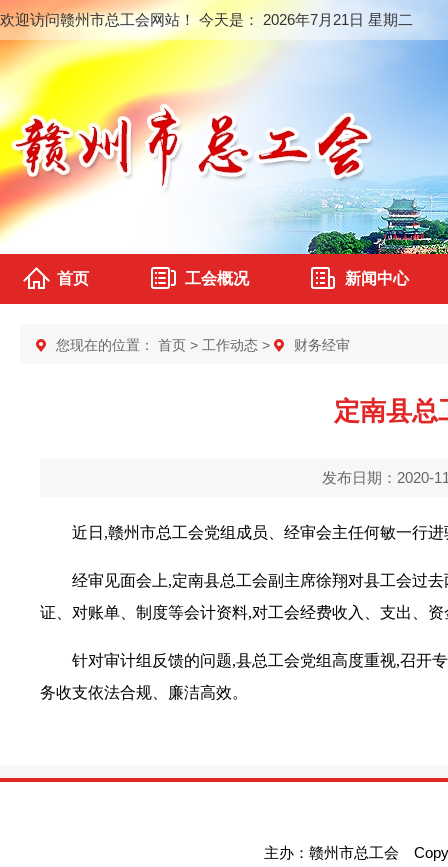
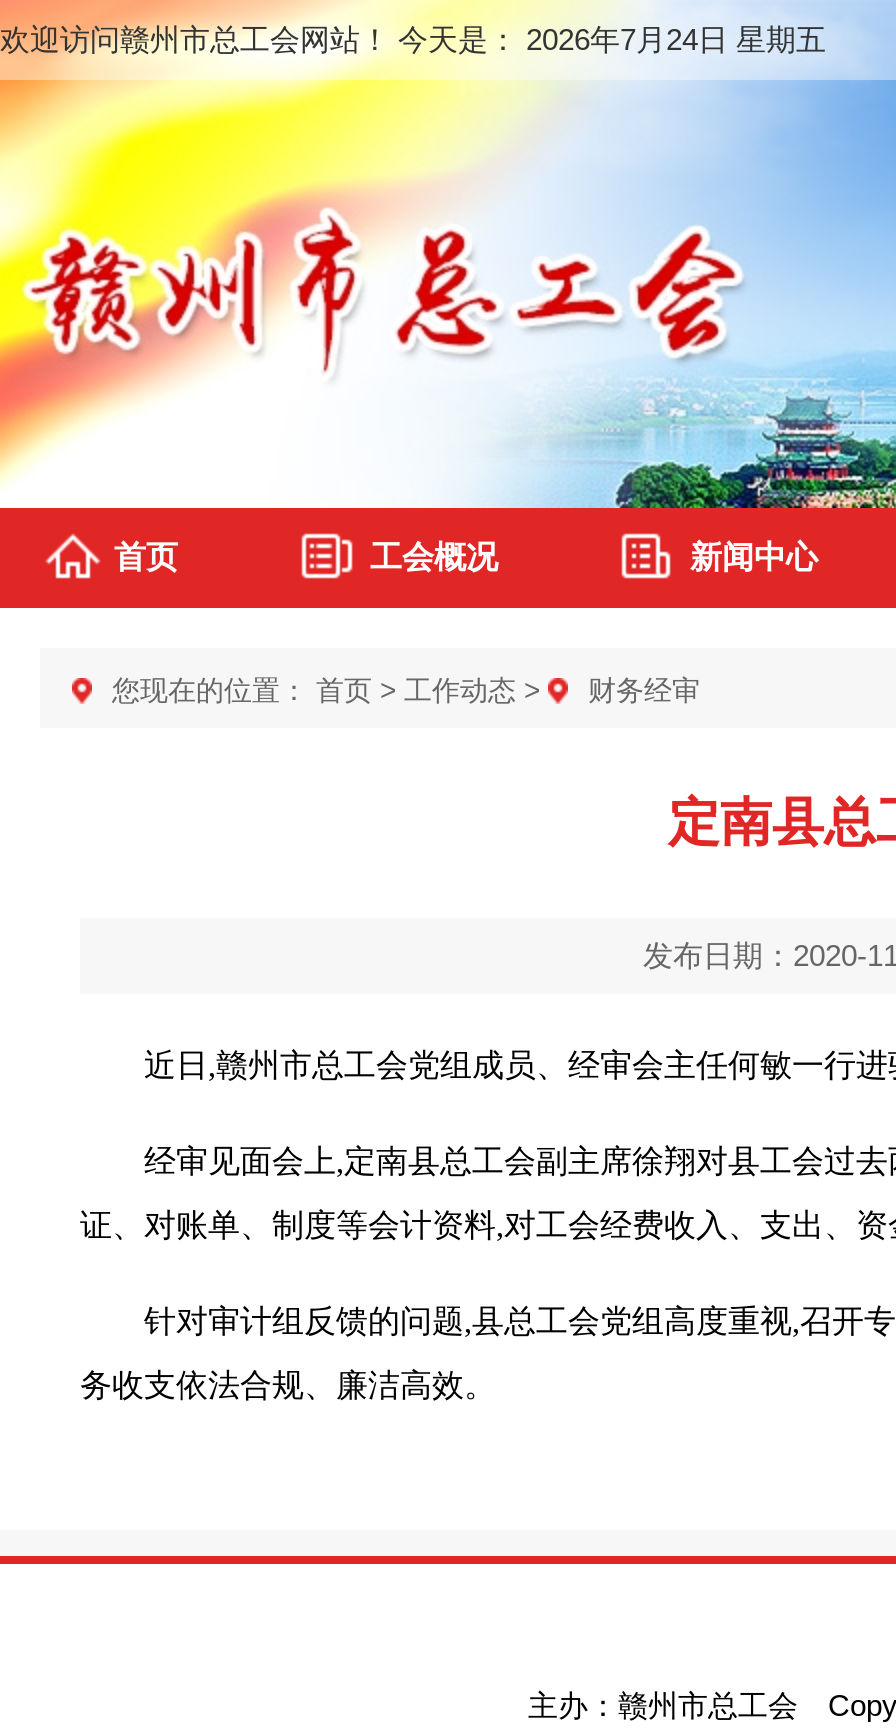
[0,11,413,28] 欢迎访问赣州市总工会网站！ 今天是：2026年7月21日 星期二 -> [0,22,826,56] 欢迎访问赣州市总工会网站！ 今天是：2026年7月24日 星期五

